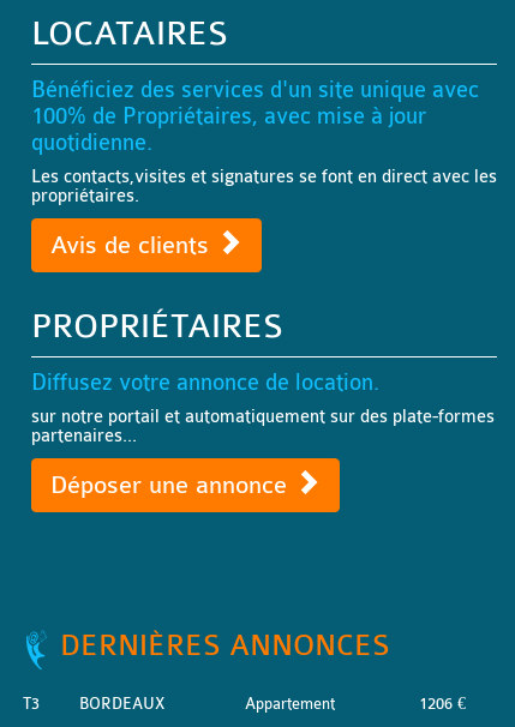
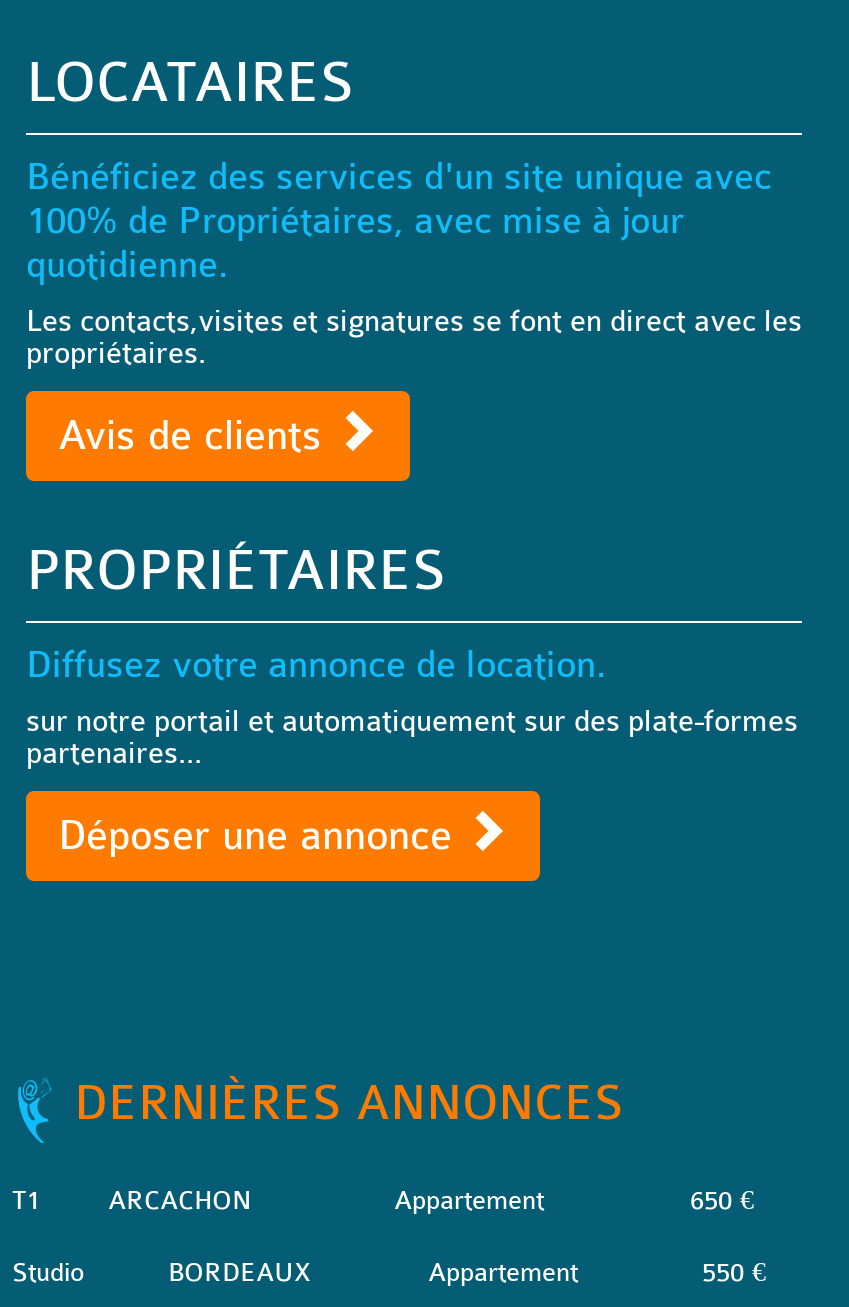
[23,695,40,713] T3 -> [12,1185,754,1287] T1 | ARCACHON | Appartement | 650 € | Studio
[419,695,466,713] 1206 € -> [702,1257,766,1287] 550 €

